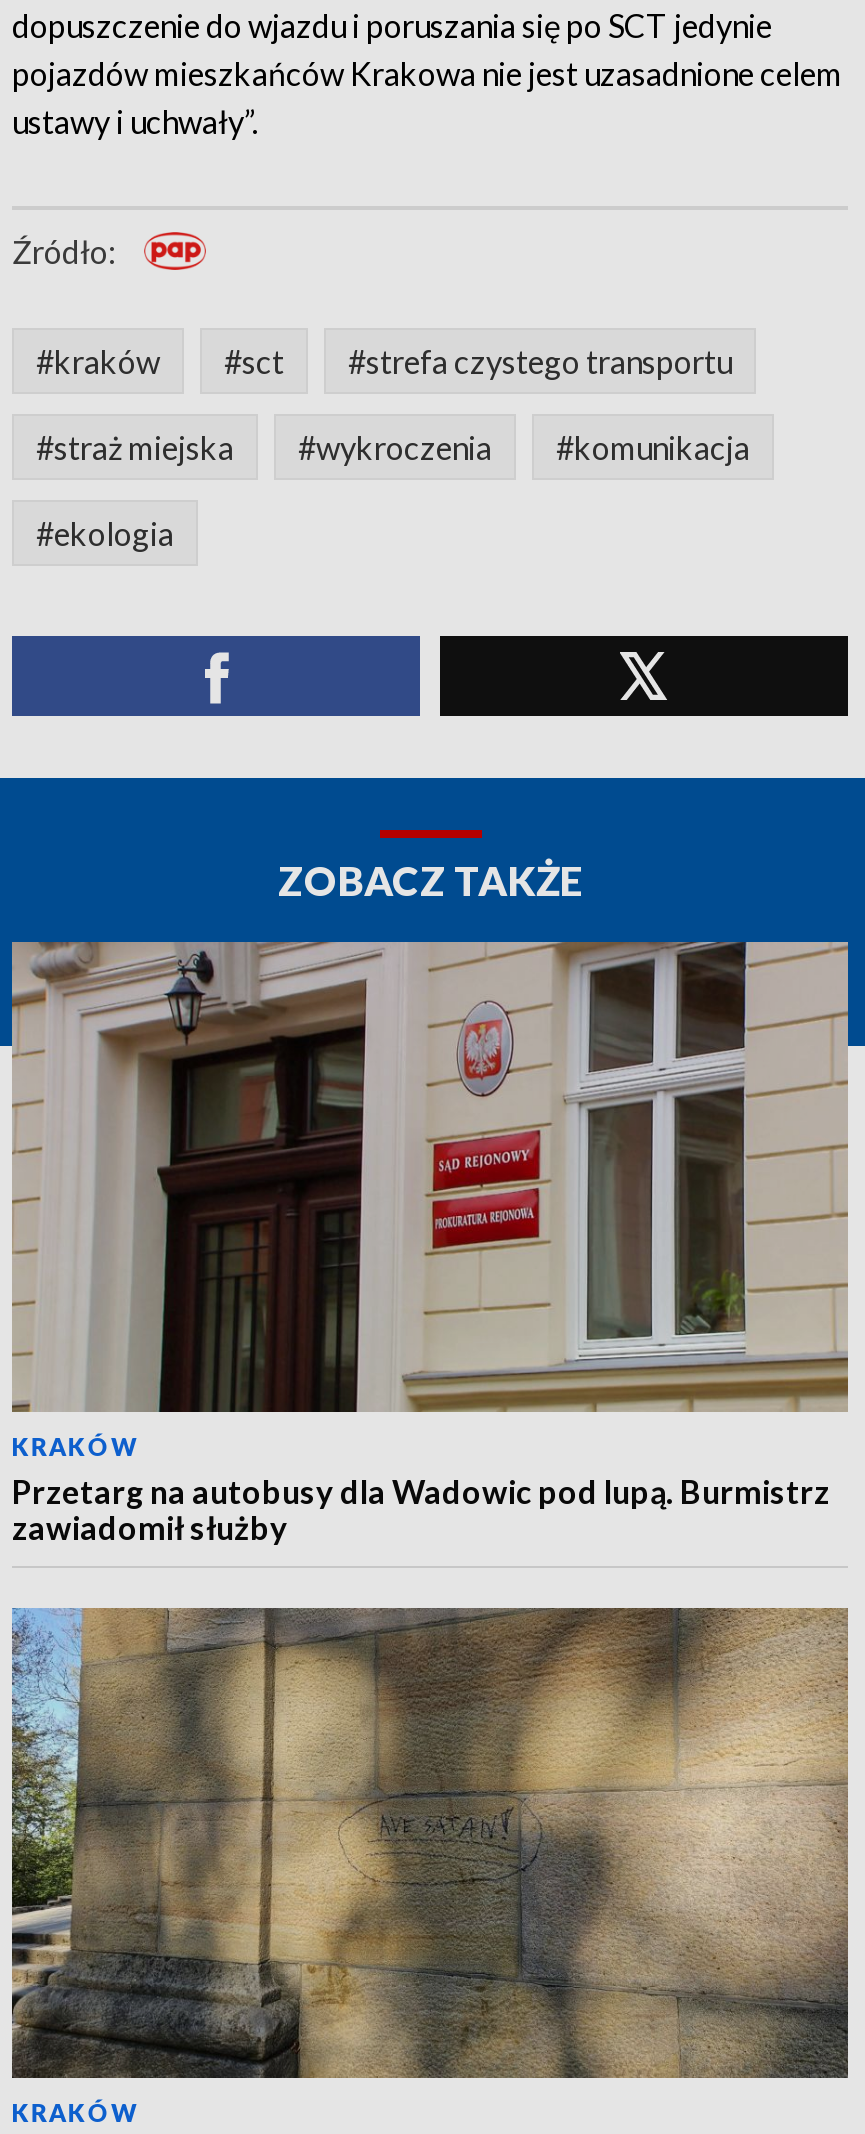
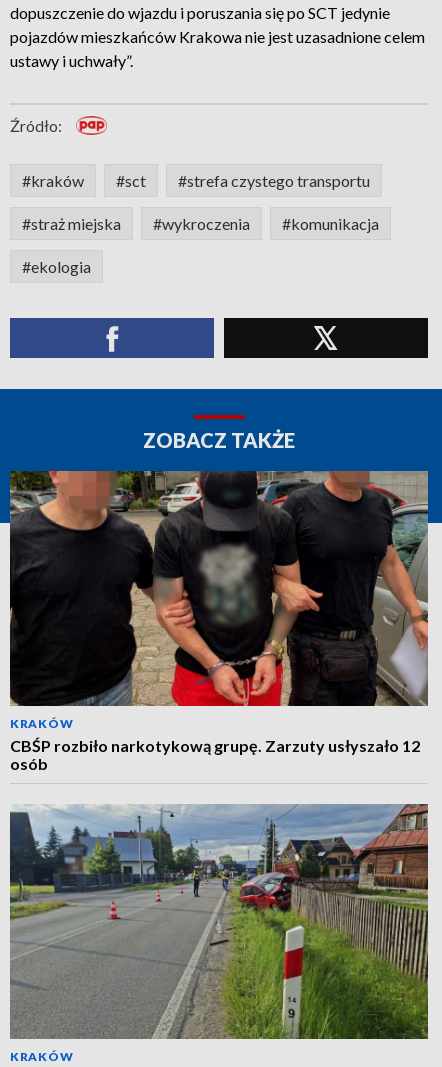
[10,940,850,1546] [image] | Przetarg na autobusy dla Wadowic pod lupą. Burmistrz | zawiadomił służby -> [9,470,429,773] [image] | CBŚP rozbiło narkotykową grupę. Zarzuty usłyszało 12 | osób
[10,1606,848,2080] [image] -> [10,803,429,1040] [image]

